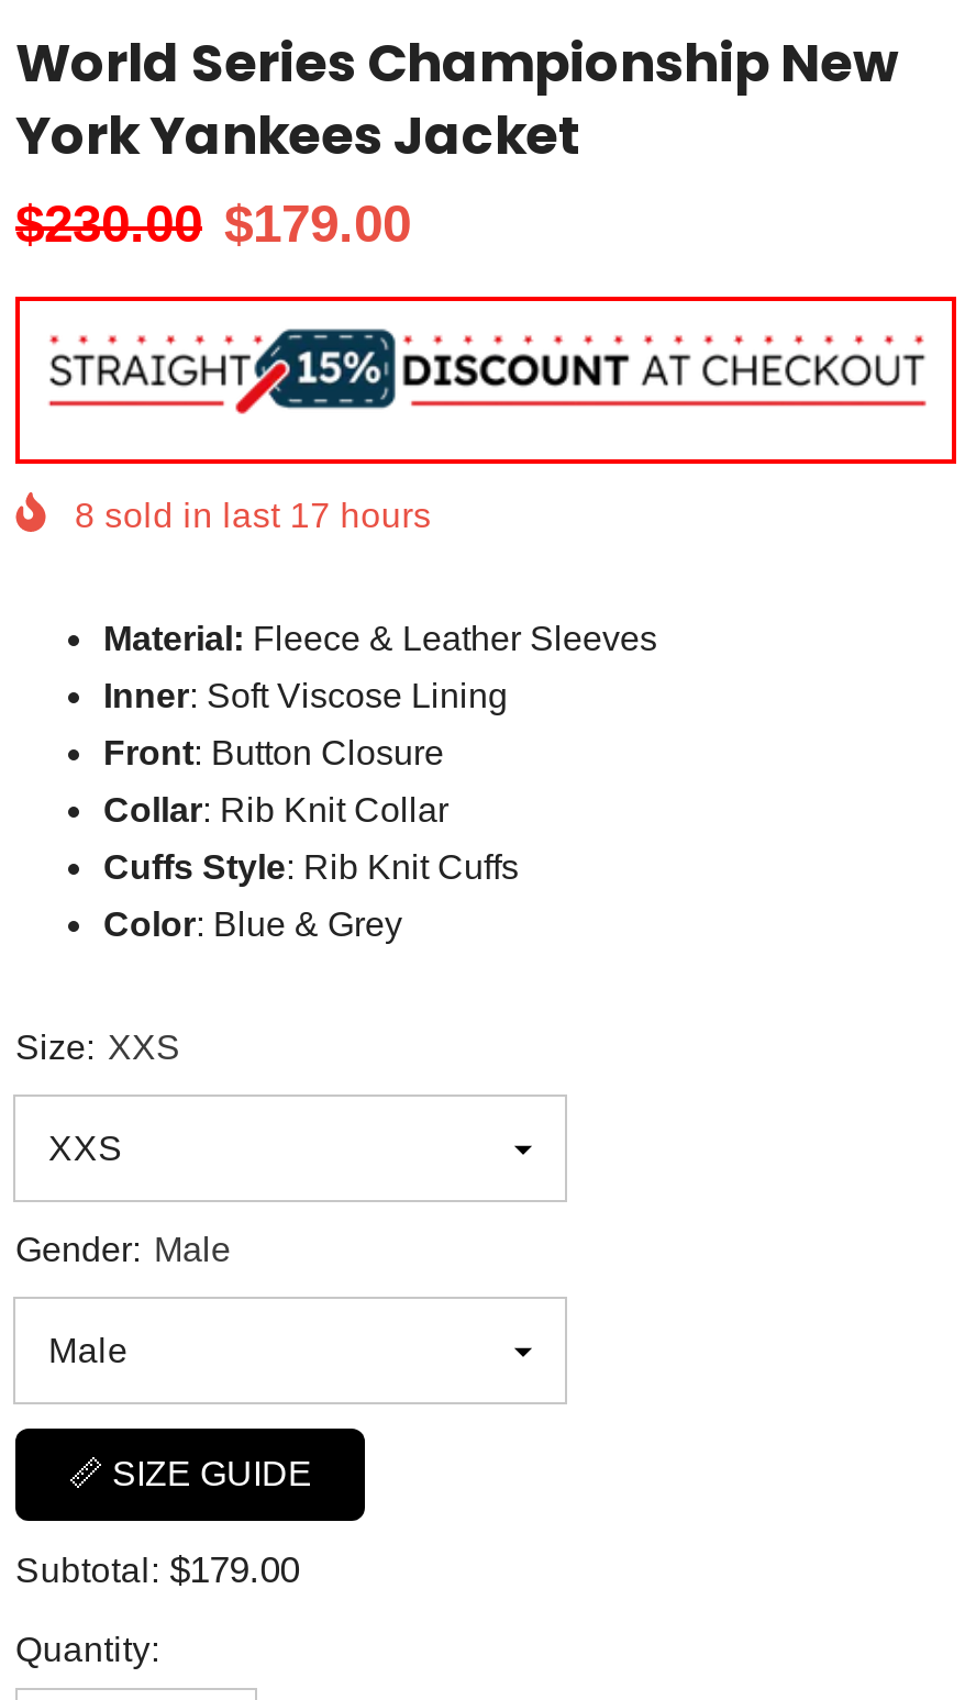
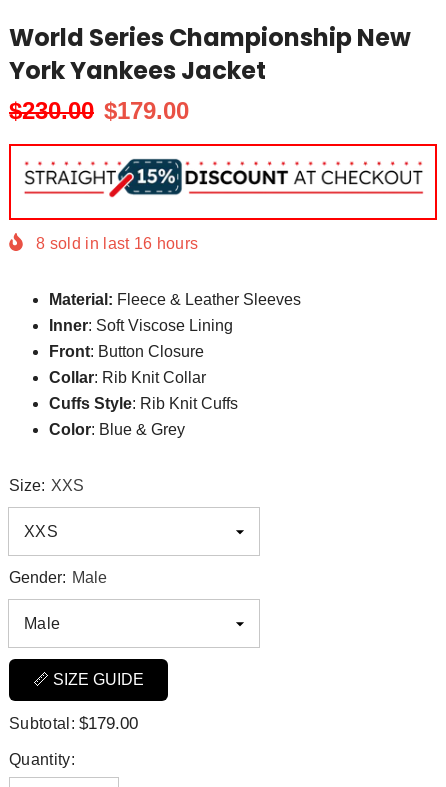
[75,497,432,534] 8 sold in last 17 hours -> [36,235,198,252] 8 sold in last 16 hours

